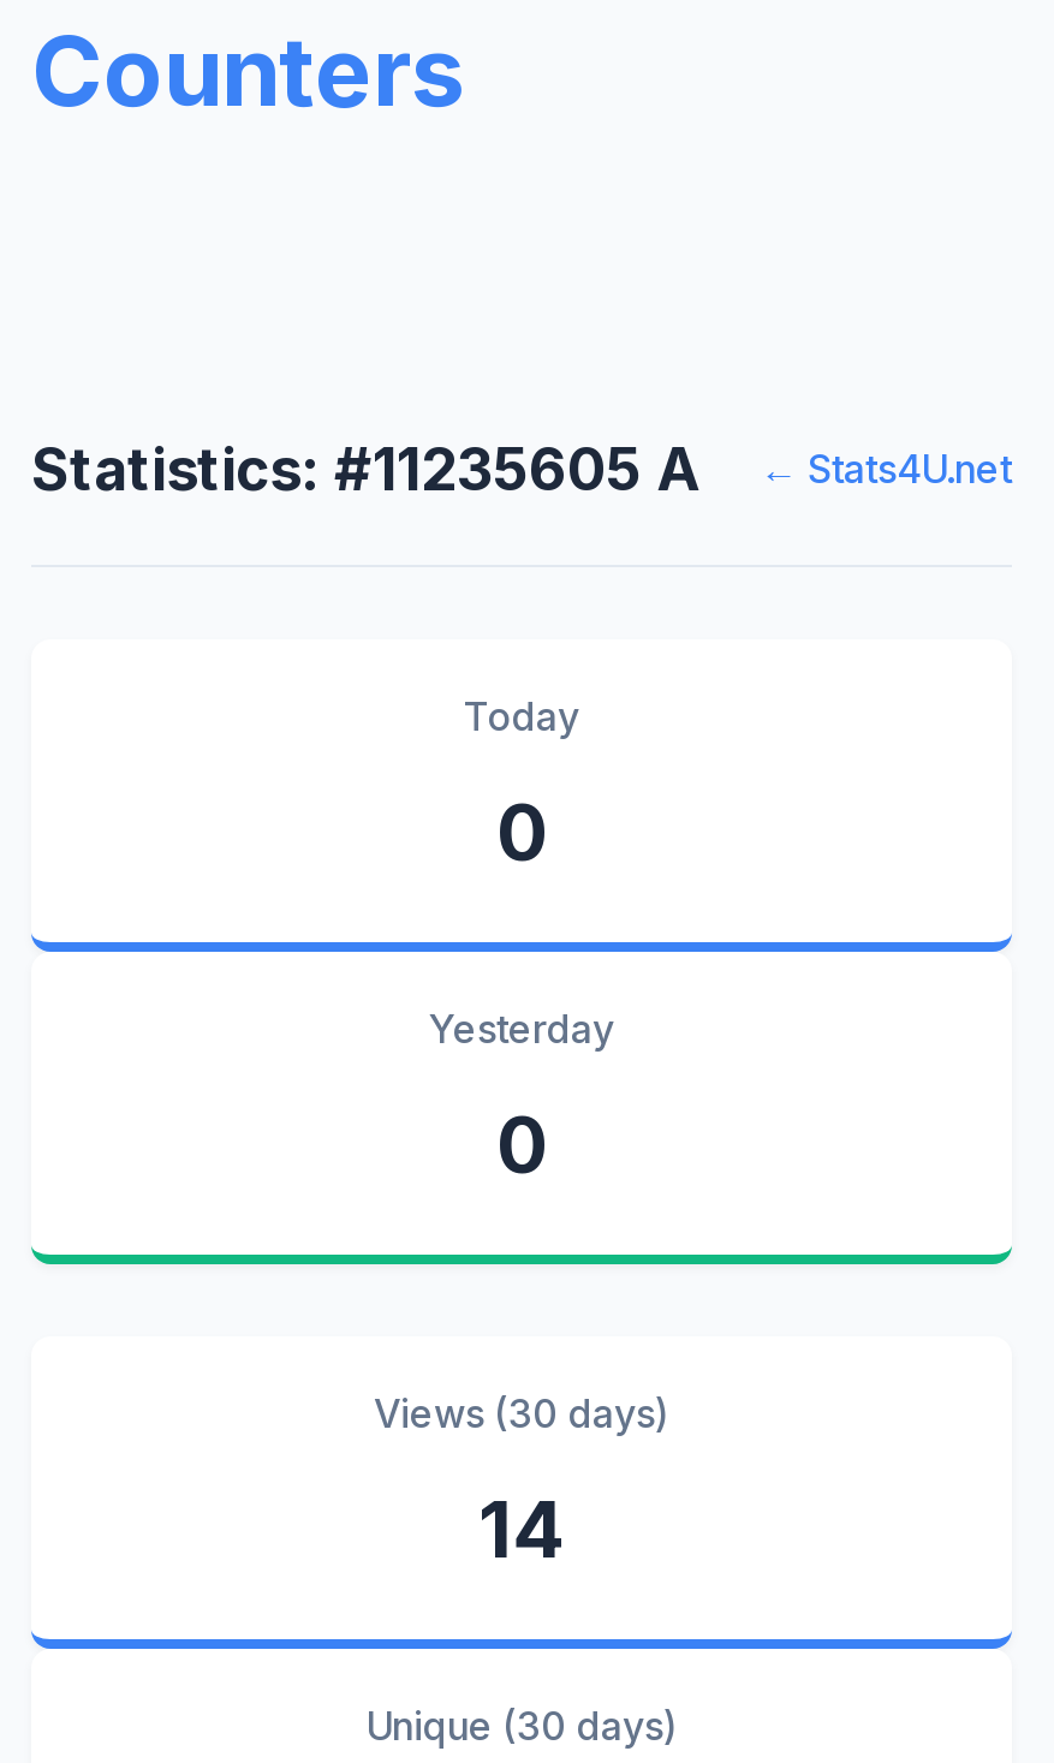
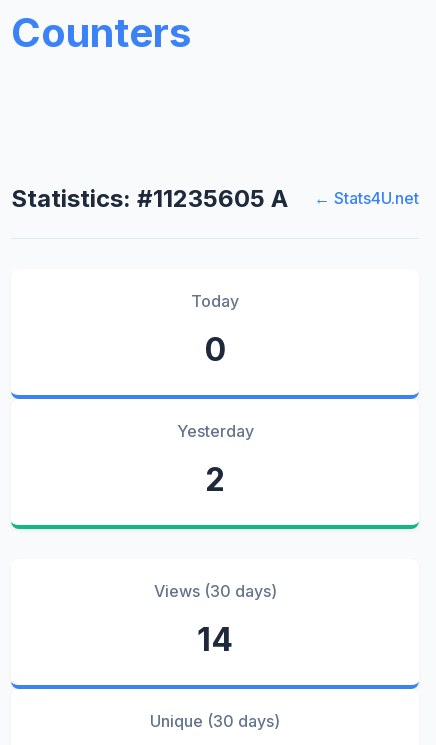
[496,1098,547,1192] 0 -> [205,460,225,499] 2

